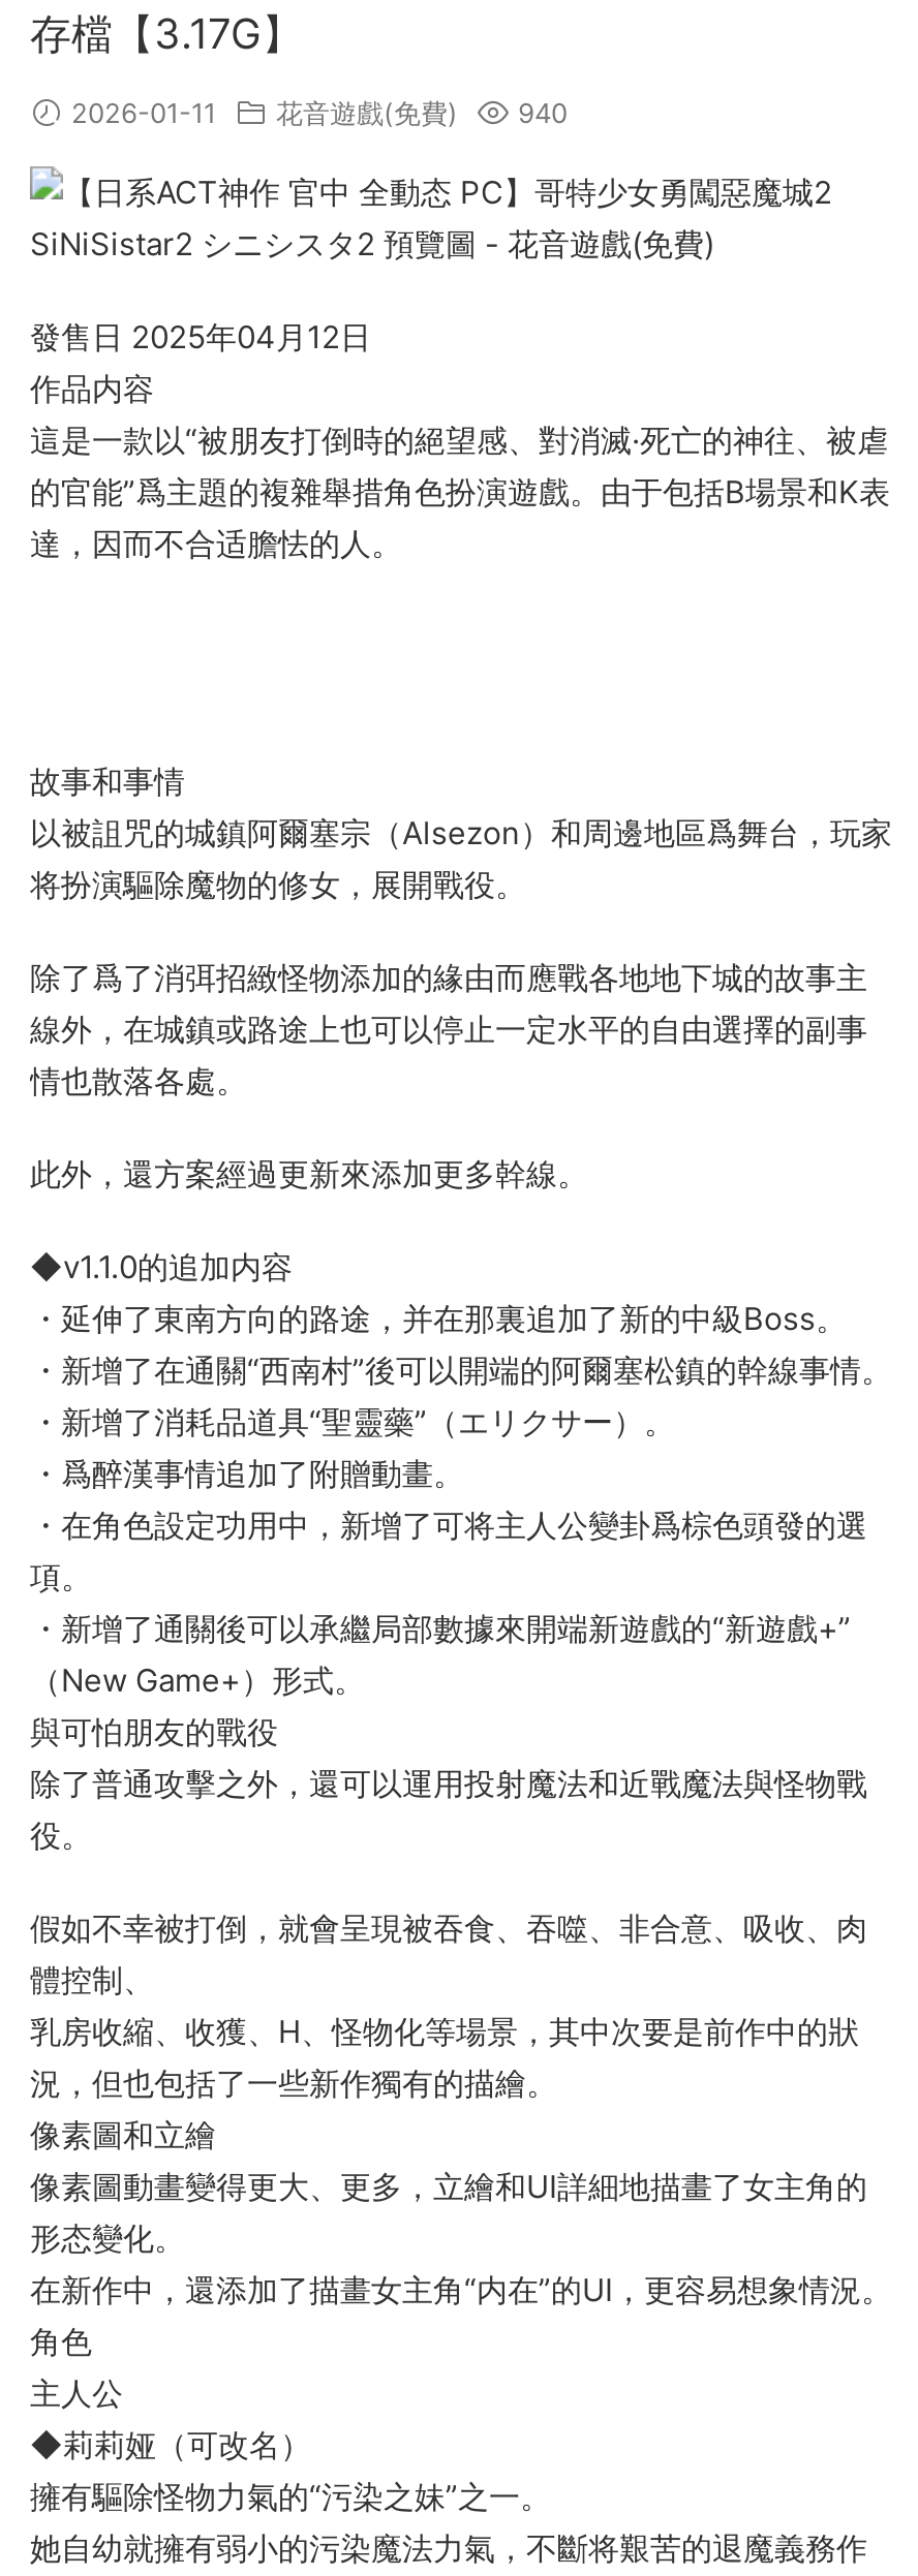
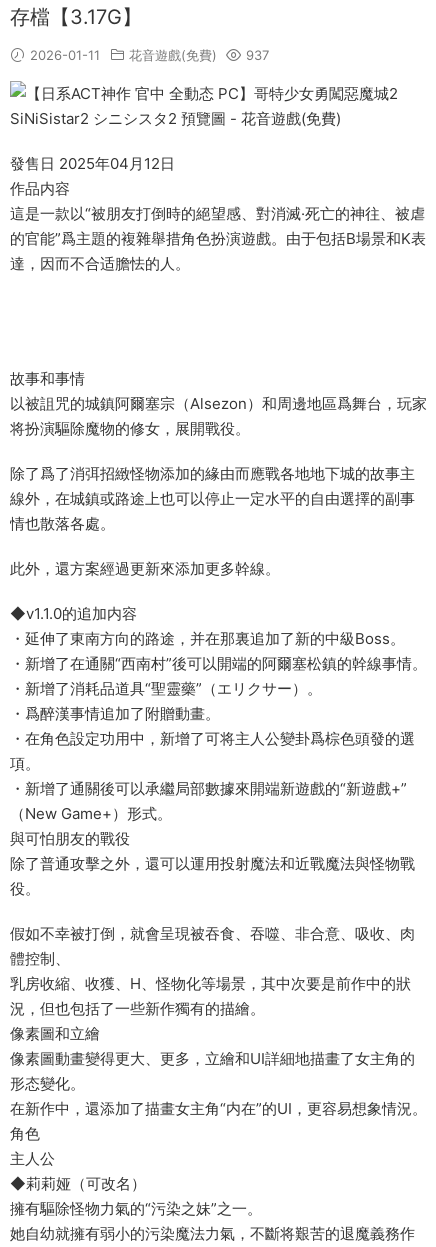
[63,96,568,129] 2026-01-11 花音遊戲(免費) 940 -> [26,47,269,63] 2026-01-11 花音遊戲(免費) 937

